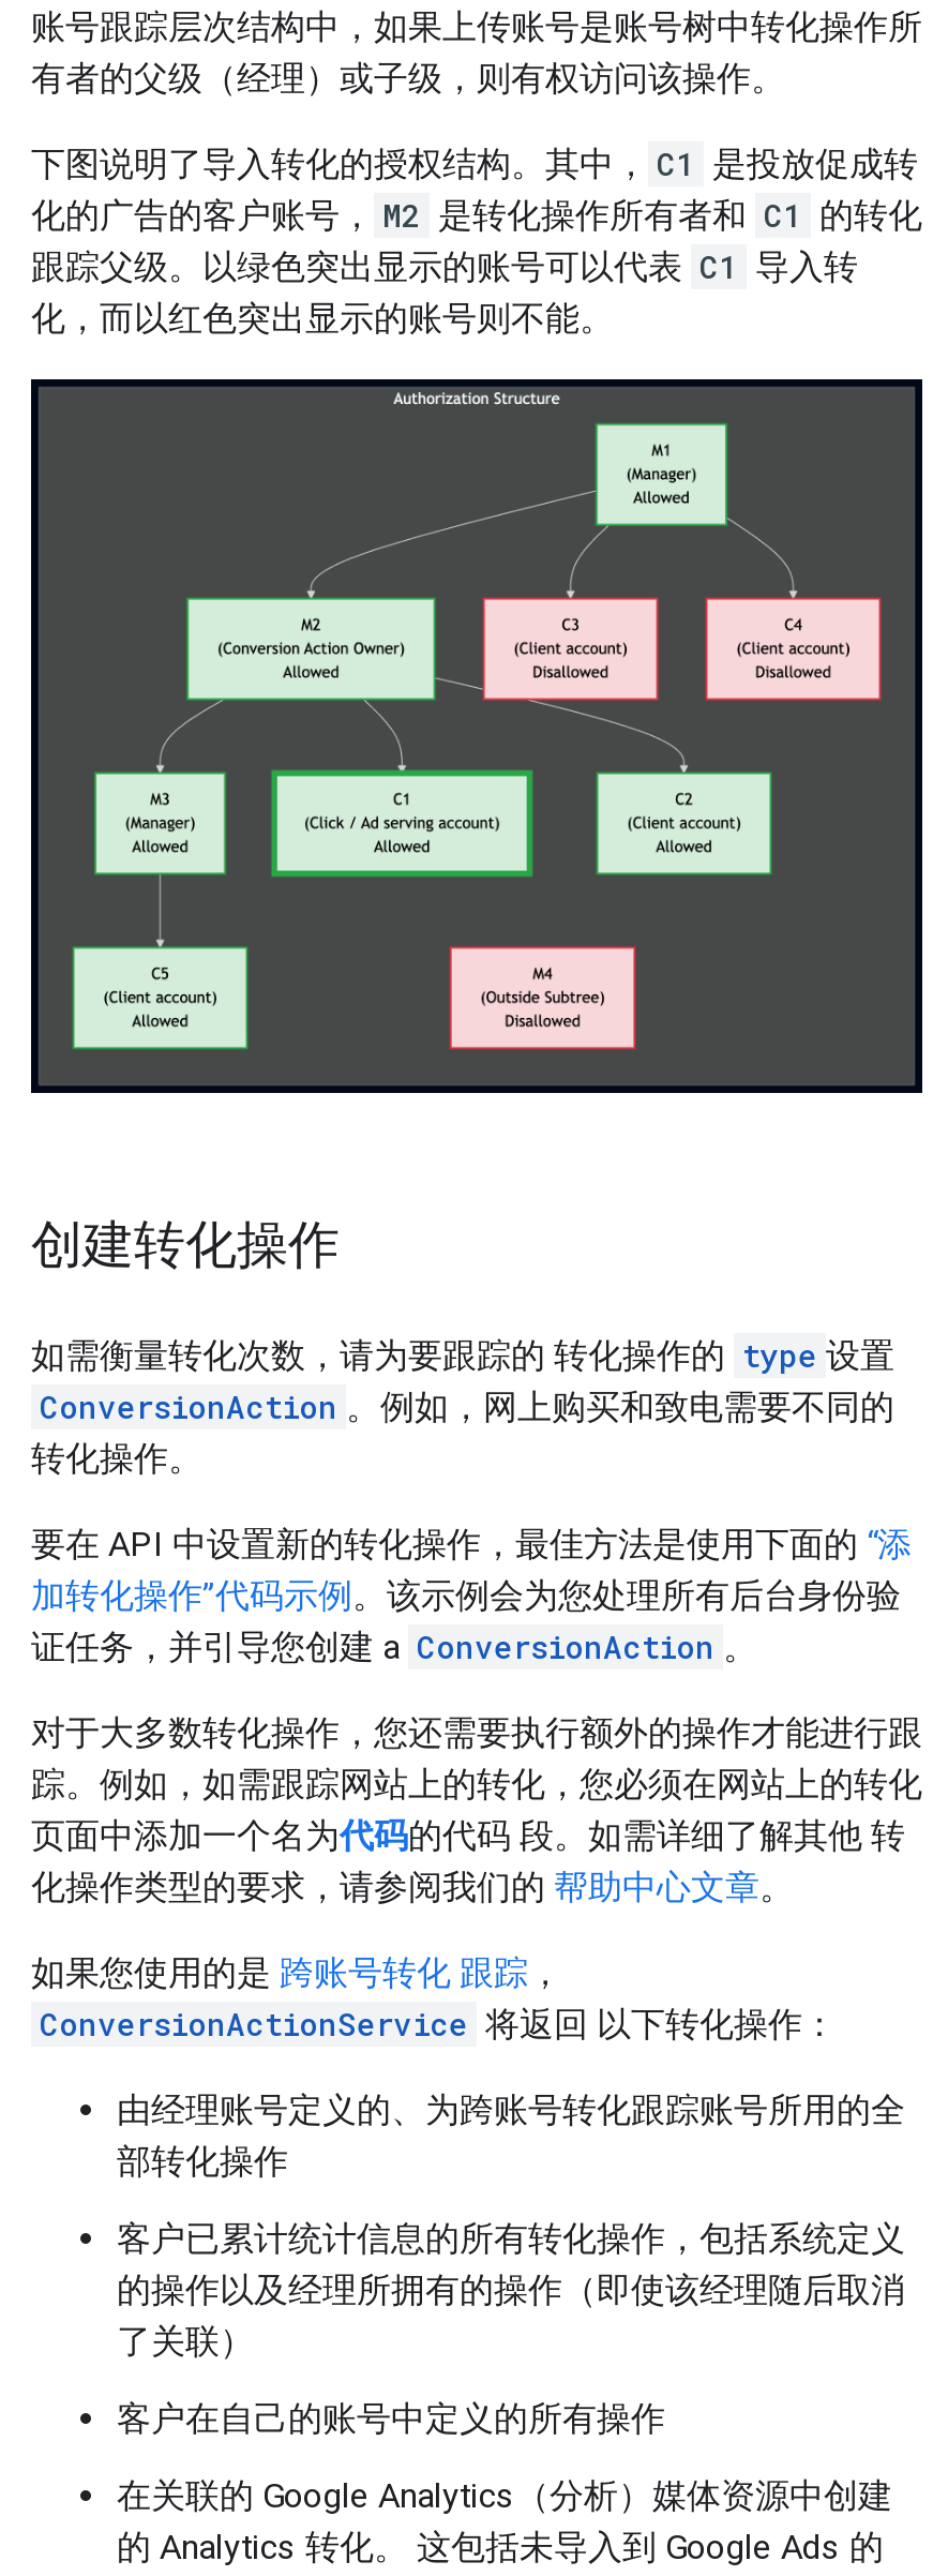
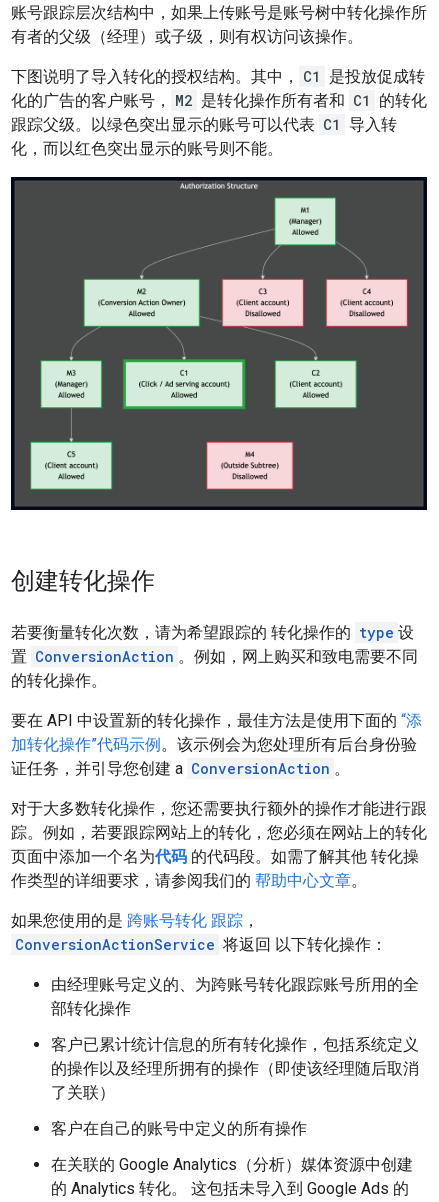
[31,1336,894,1479] 如需衡量转化次数，请为要跟踪的 转化操作的 type 设置 | ConversionAction 。例如，网上购买和致电需要不同的 | 转化操作。 -> [11,623,418,690] 若要衡量转化次数，请为希望跟踪的 转化操作的 type 设 | 置 ConversionAction 。例如，网上购买和致电需要不同 | 的转化操作。
[31,1764,922,1805] 踪。例如，如需跟踪网站上的转化，您必须在网站上的转化 -> [11,823,427,842] 踪。例如，若要跟踪网站上的转化，您必须在网站上的转化
[31,1816,905,1856] 页面中添加一个名为代码的代码 段。如需详细了解其他 转 -> [11,847,419,866] 页面中添加一个名为代码的代码段。如需了解其他 转化操
[31,1867,794,1908] 化操作类型的要求，请参阅我们的帮助中心文章。 -> [11,871,367,890] 作类型的详细要求，请参阅我们的帮助中心文章。

